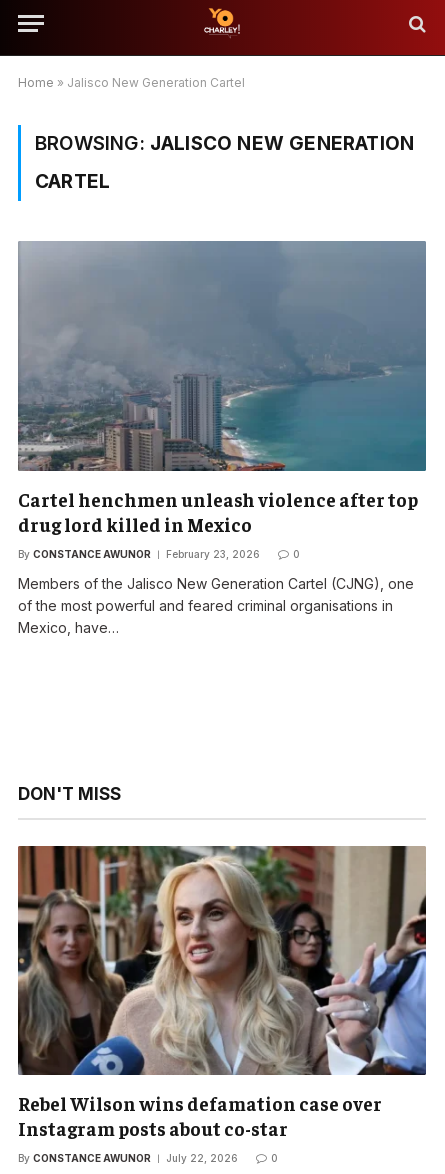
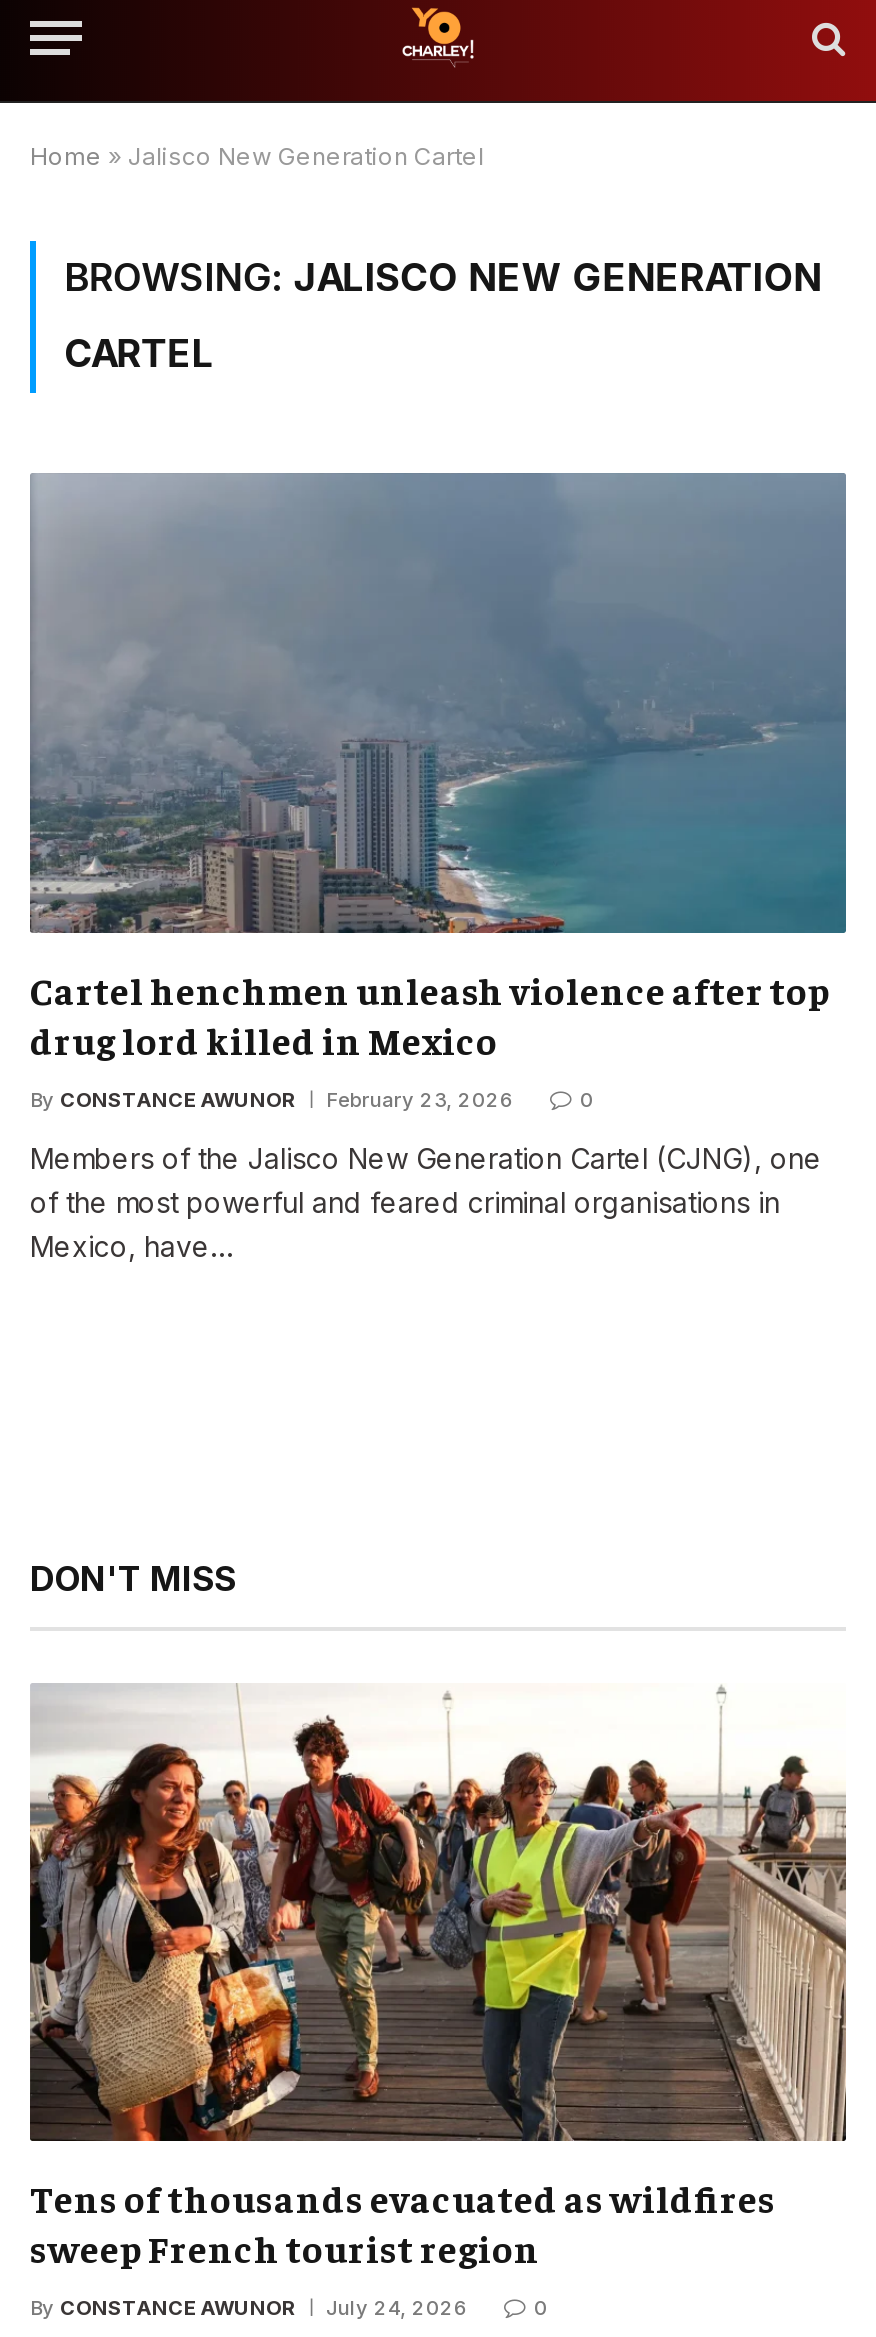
[17,845,427,1140] [image] | Rebel Wilson wins defamation case over | Instagram posts about co-star -> [28,1683,848,2271] [image] | Tens of thousands evacuated as wildfires | sweep French tourist region
[18,1152,238,1164] By CONSTANCE AWUNOR July 22, 2026 -> [30,2295,468,2319] By CONSTANCE AWUNOR July 24, 2026

